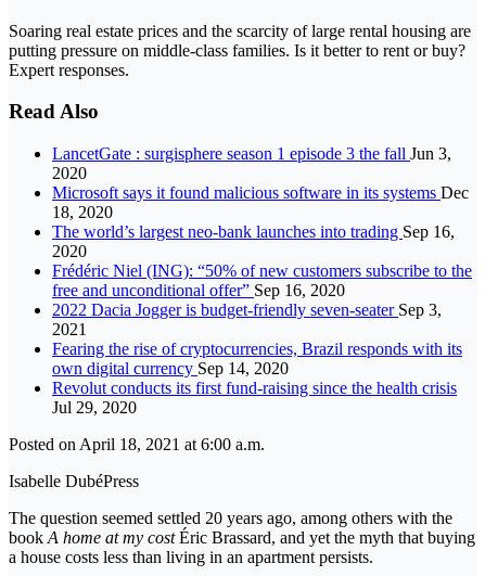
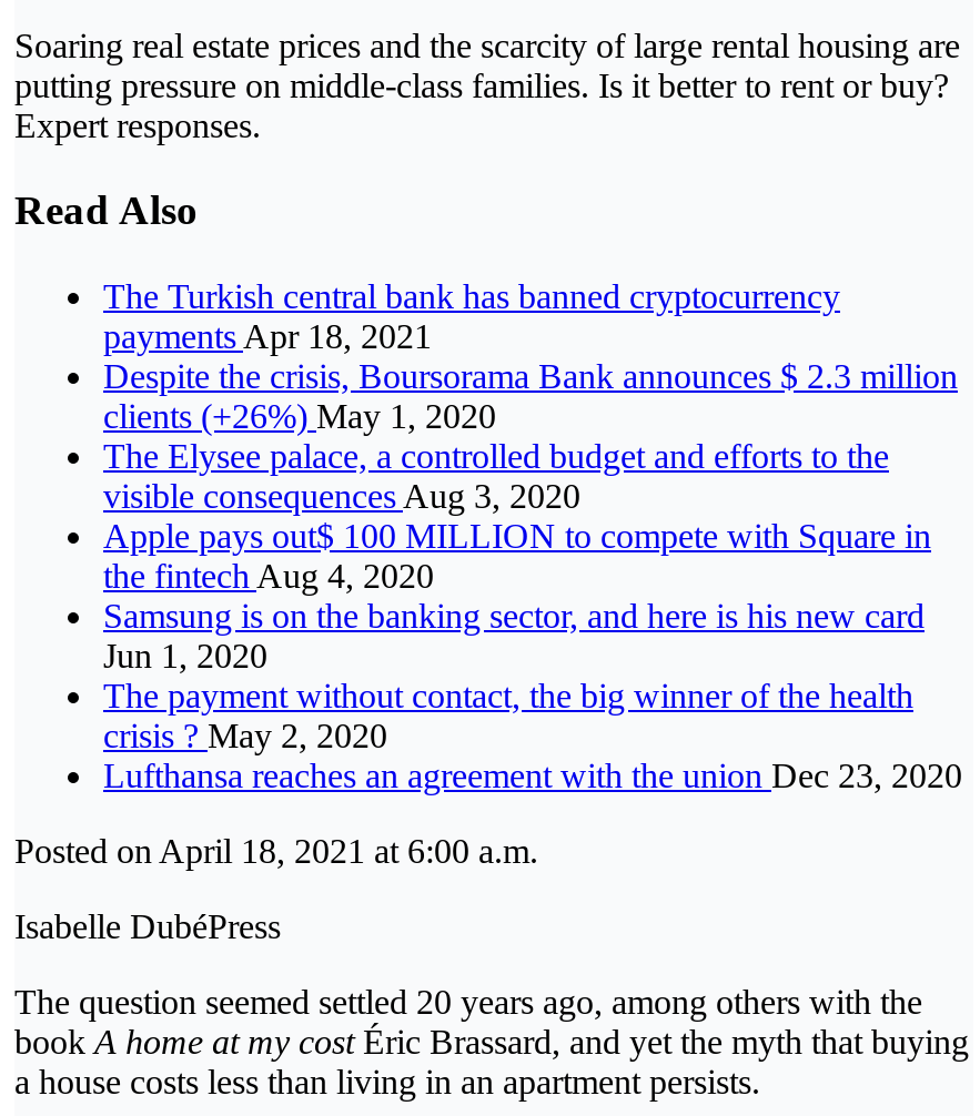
[52,144,472,417] LancetGate : surgisphere season 1 episode 3 the fall Jun 3, | 2020 | Microsoft says it found malicious software in its systems Dec | 18, 2020 | The world’s largest neo-bank launches into trading Sep 16, | 2020 | Frédéric Niel (ING): “50% of new customers subscribe to the | free and unconditional offer” Sep 16, 2020 | 2022 Dacia Jogger is budget-friendly seven-seater Sep 3, | 2021 | Fearing the rise of cryptocurrencies, Brazil responds with its | own digital currency Sep 14, 2020 | Revolut conducts its first fund-raising since the health crisis | Jul 29, 2020 -> [103,278,962,795] The Turkish central bank has banned cryptocurrency | payments Apr 18, 2021 | Despite the crisis, Boursorama Bank announces $ 2.3 million | clients (+26%) May 1, 2020 | The Elysee palace, a controlled budget and efforts to the | visible consequences Aug 3, 2020 | Apple pays out$ 100 MILLION to compete with Square in | the fintech Aug 4, 2020 | Samsung is on the banking sector, and here is his new card | Jun 1, 2020 | The payment without contact, the big winner of the health | crisis ?May 2, 2020 | Lufthansa reaches an agreement with the union Dec 23, 2020

